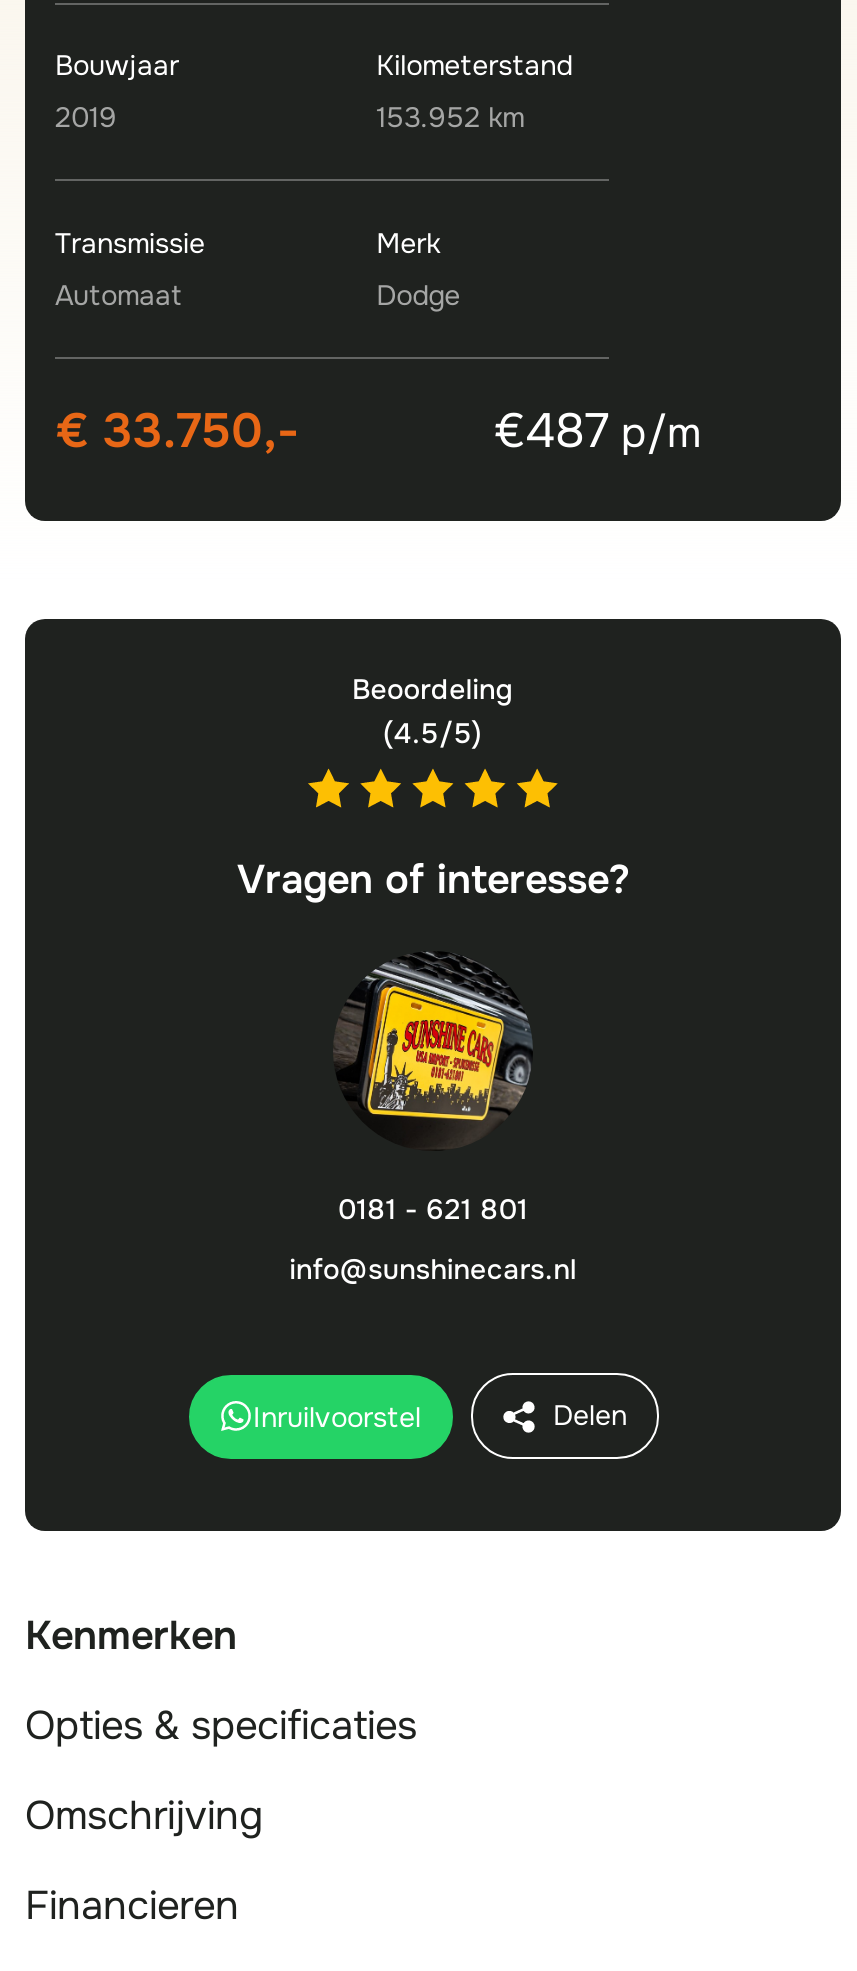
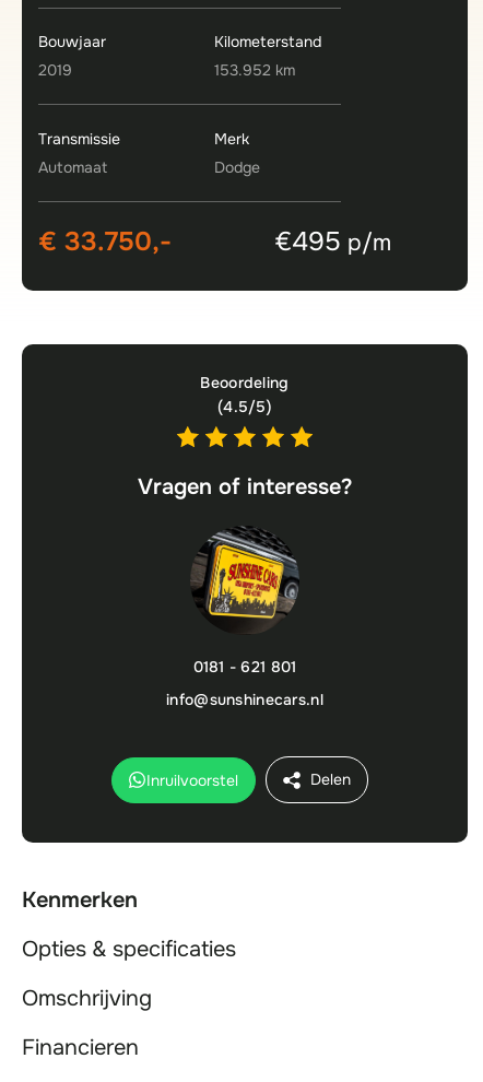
[493,401,701,461] €487 p/m -> [274,225,391,258] €495 p/m

